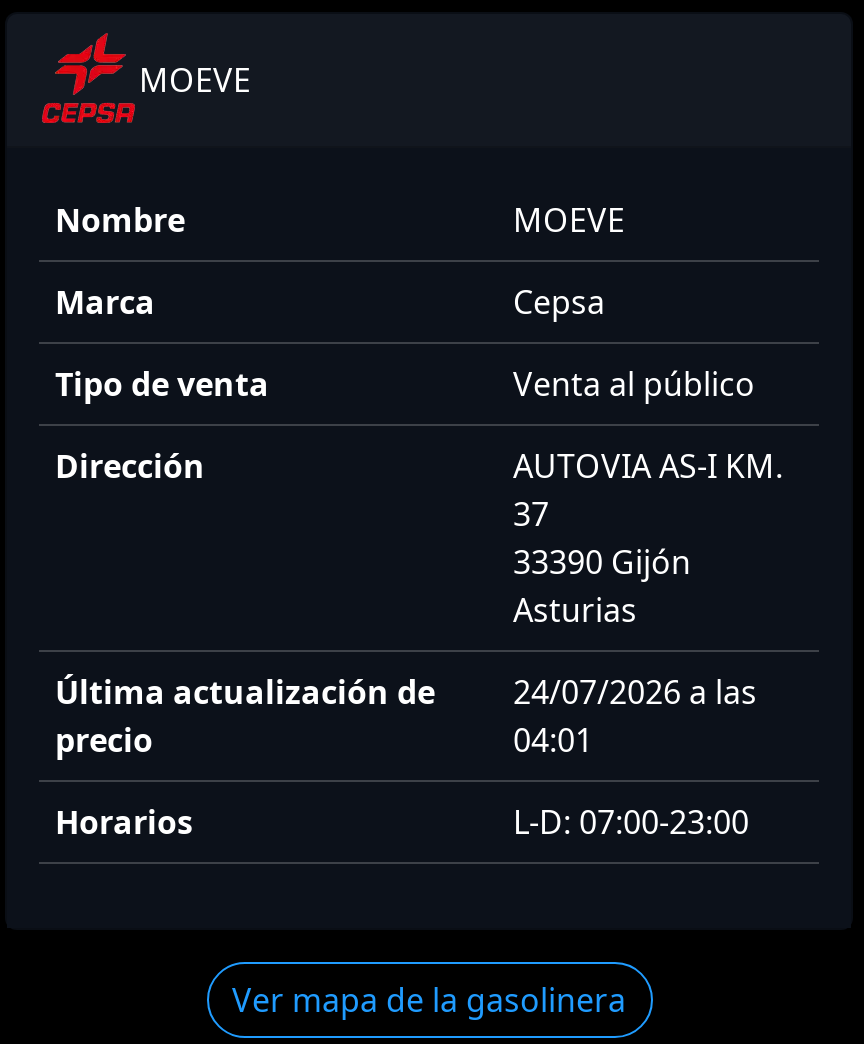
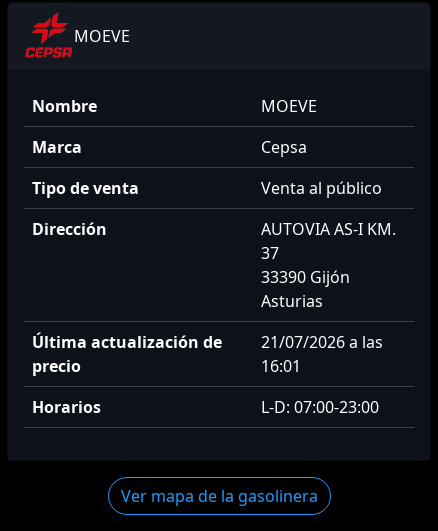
[55,670,757,714] Última actualización de 24/07/2026 a las -> [32,331,383,353] Última actualización de 21/07/2026 a las
[513,718,593,762] 04:01 -> [261,355,301,377] 16:01

